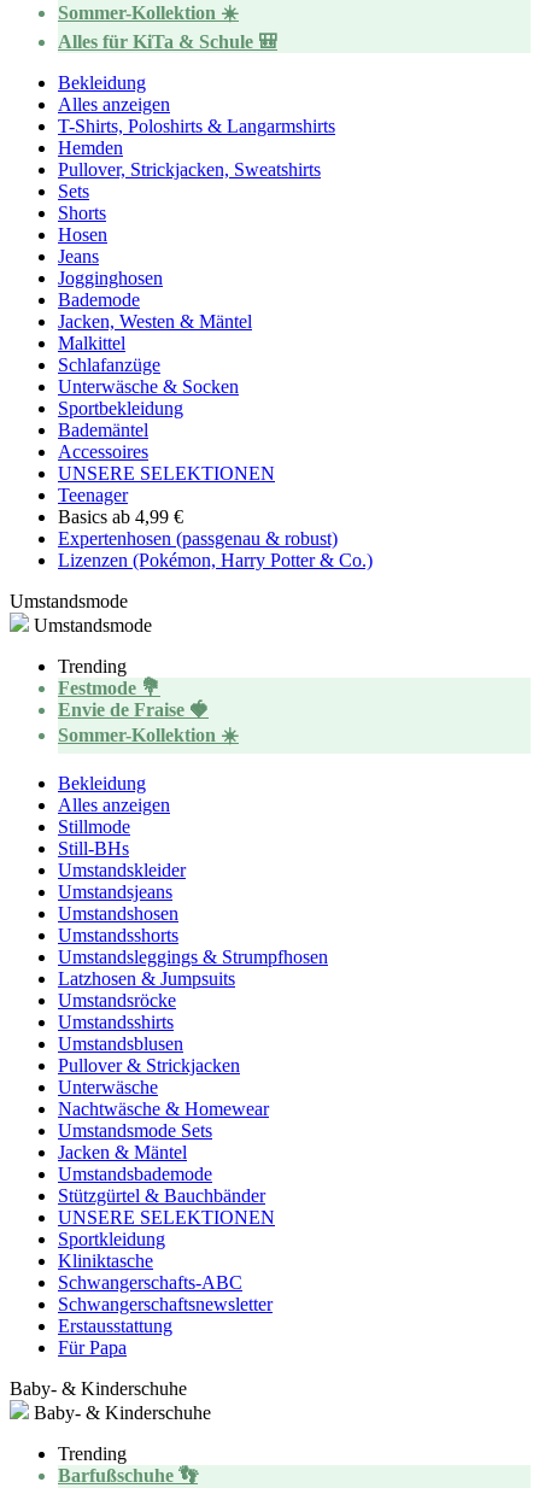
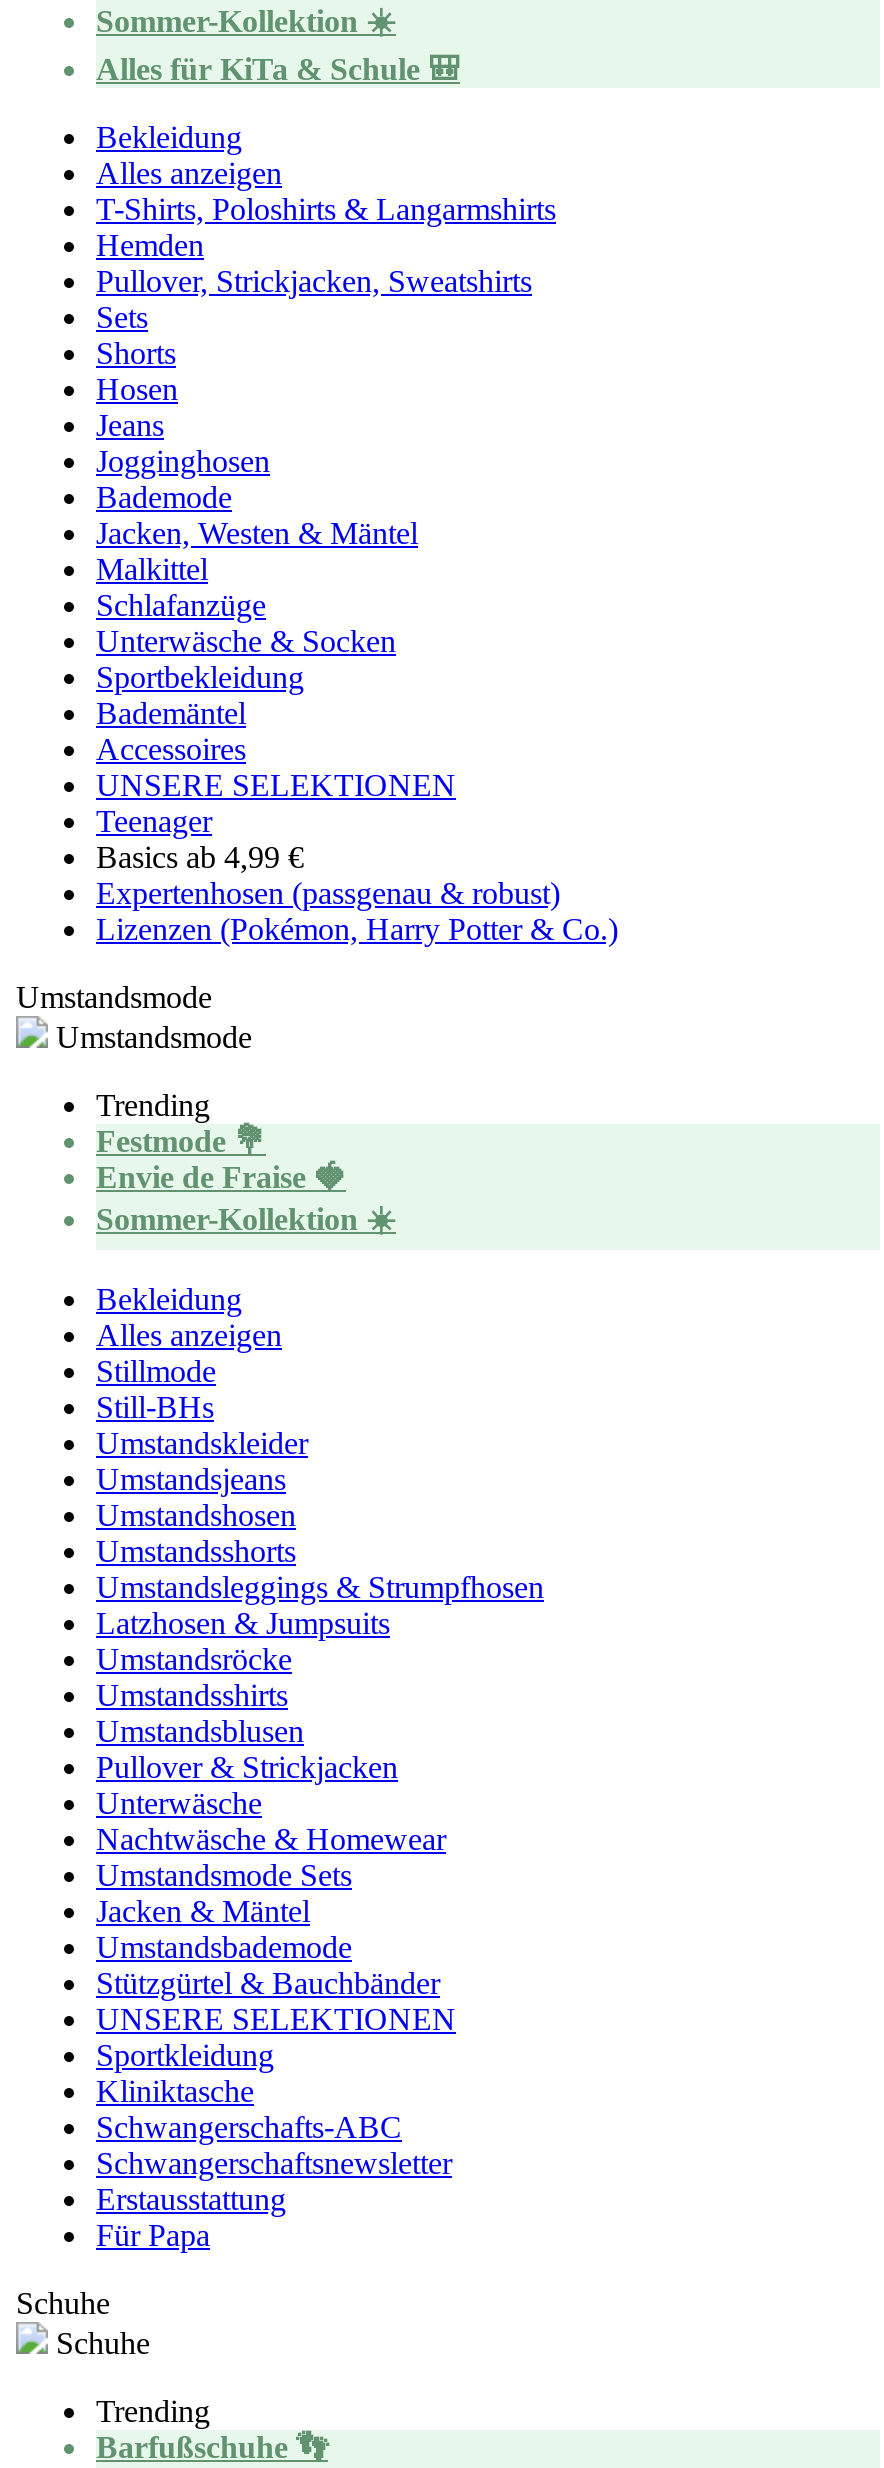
[10,1378,211,1423] Baby- & Kinderschuhe | Baby- & Kinderschuhe -> [16,2286,150,2360] Schuhe | Schuhe

